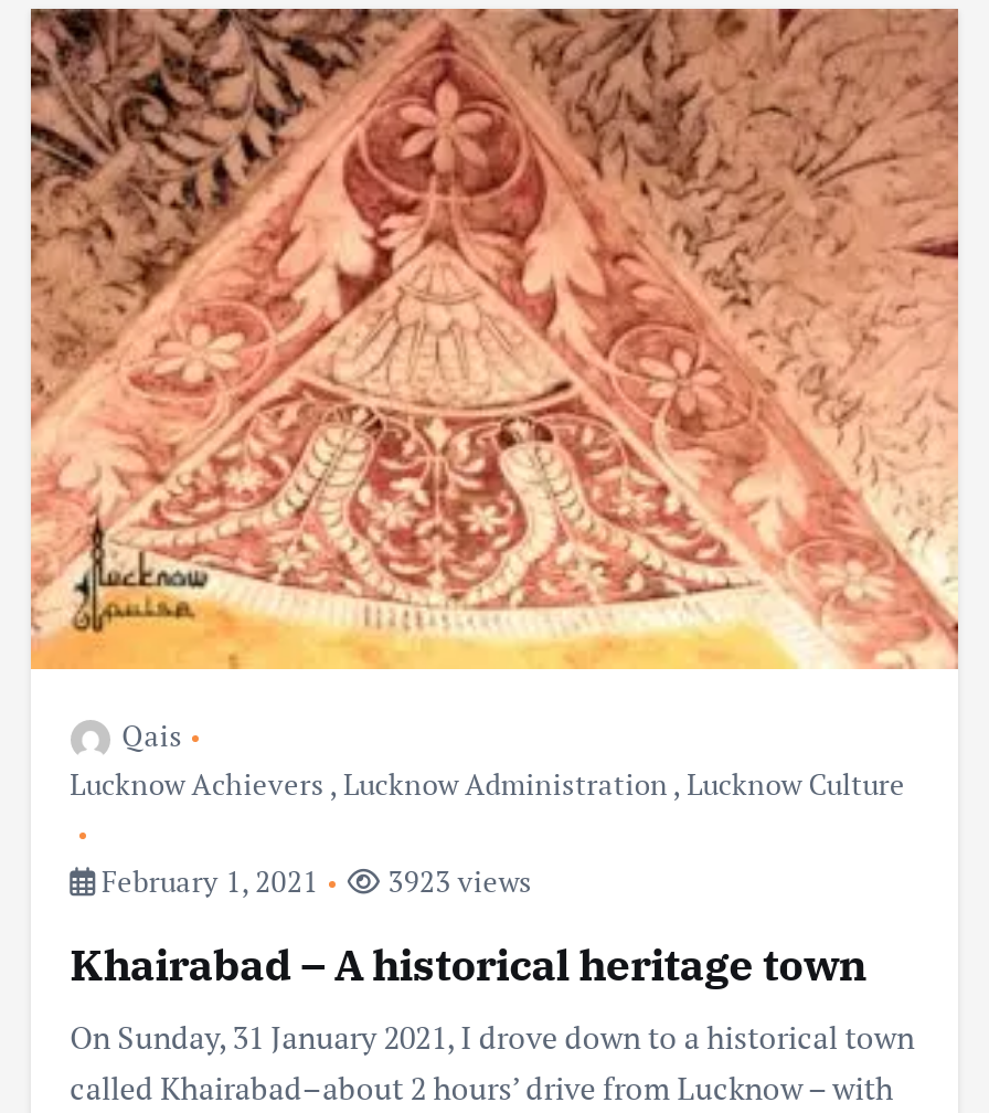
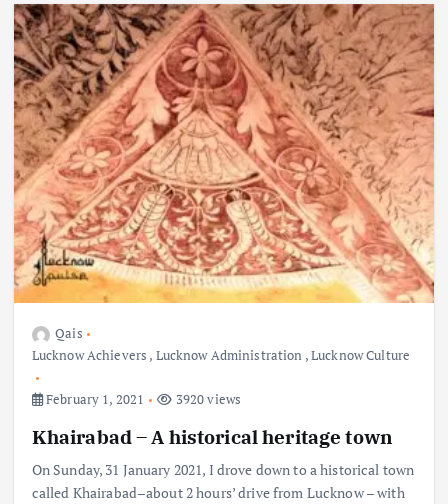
[94,862,532,902] February 1, 2021 3923 views -> [43,390,241,408] February 1, 2021 3920 views

